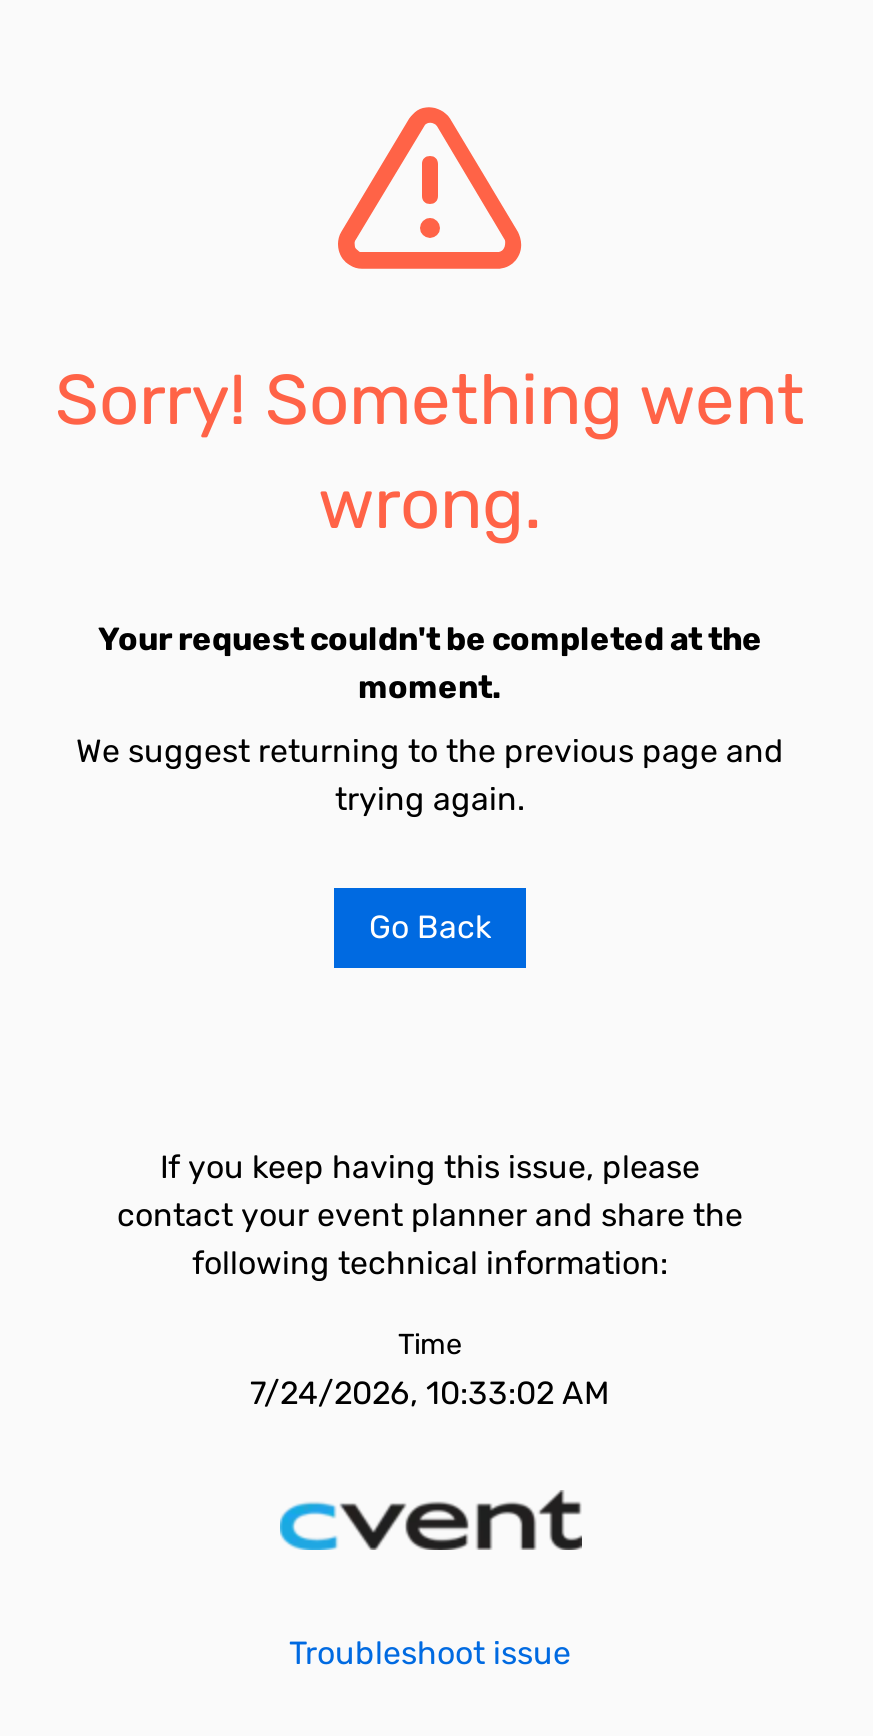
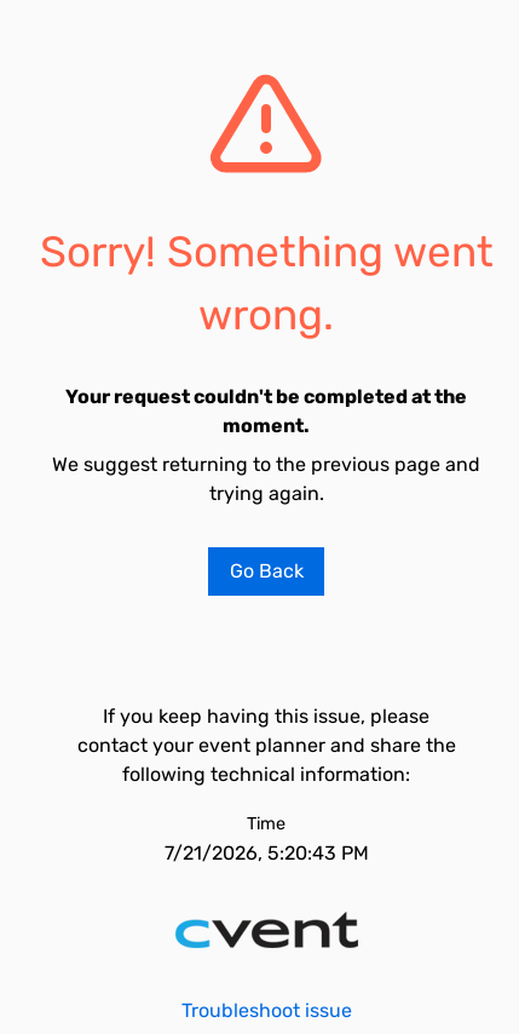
[250,1374,610,1412] 7/24/2026, 10:33:02 AM -> [164,841,368,864] 7/21/2026, 5:20:43 PM

